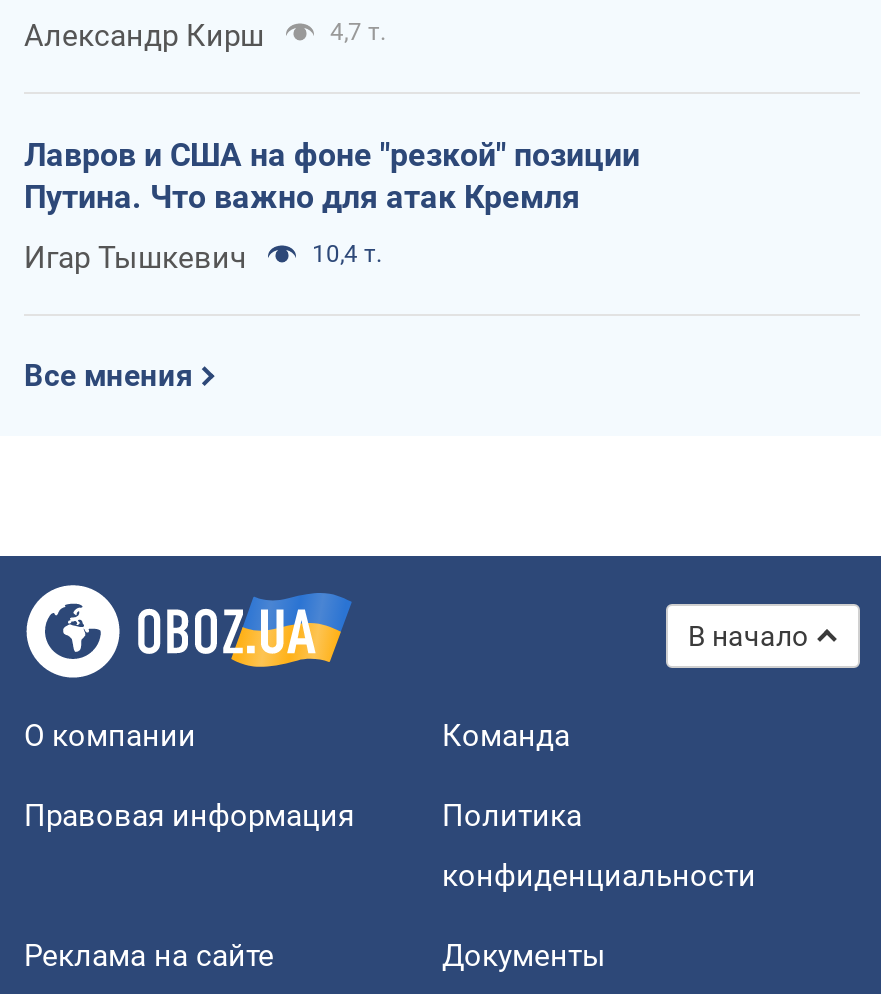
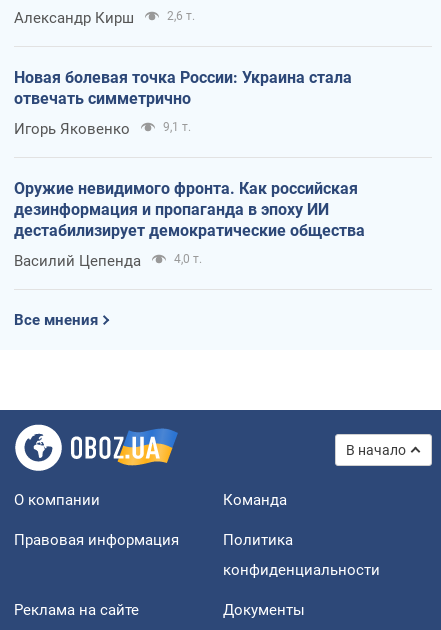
[24,17,640,275] 4,7 т. | Лавров и США на фоне "резкой" позиции | Путина. Что важно для атак Кремля | Игар Тышкевич | 10,4 т. -> [14,9,365,270] 2,6 т. | Новая болевая точка России: Украина стала | отвечать симметрично | Игорь Яковенко | 9,1 т. | Оружие невидимого фронта. Как российская | дезинформация и пропаганда в эпоху ИИ | дестабилизирует демократические общества | Василий Цепенда | 4,0 т.

